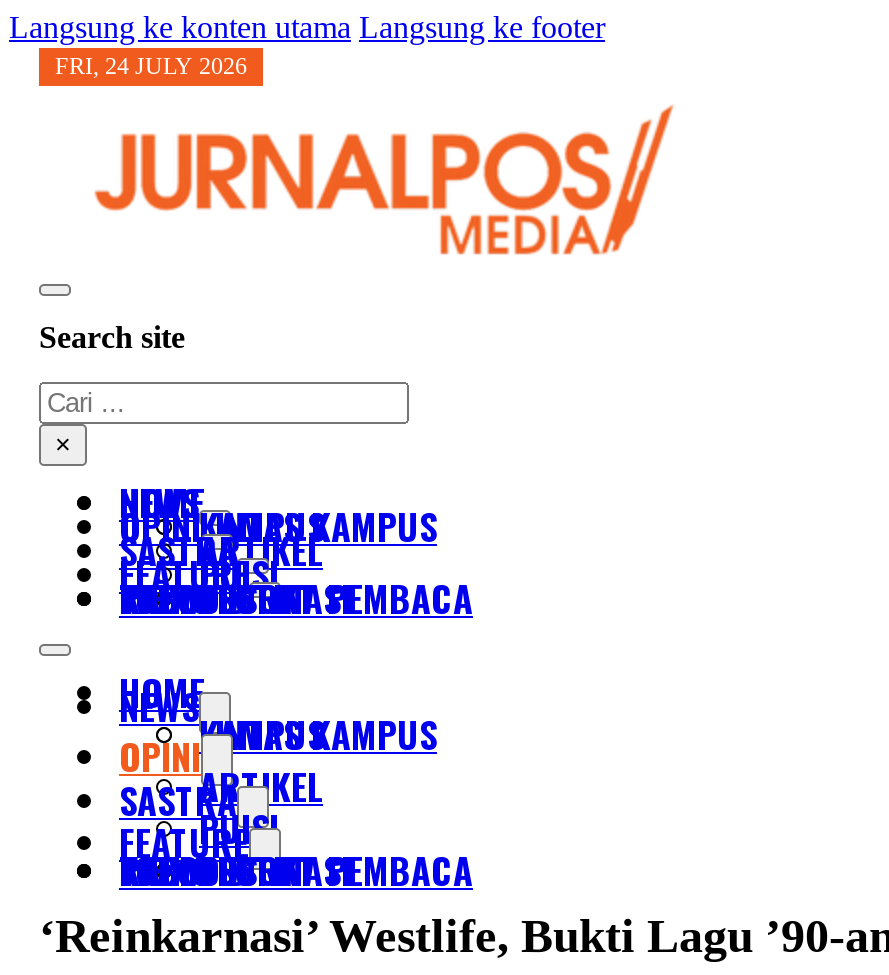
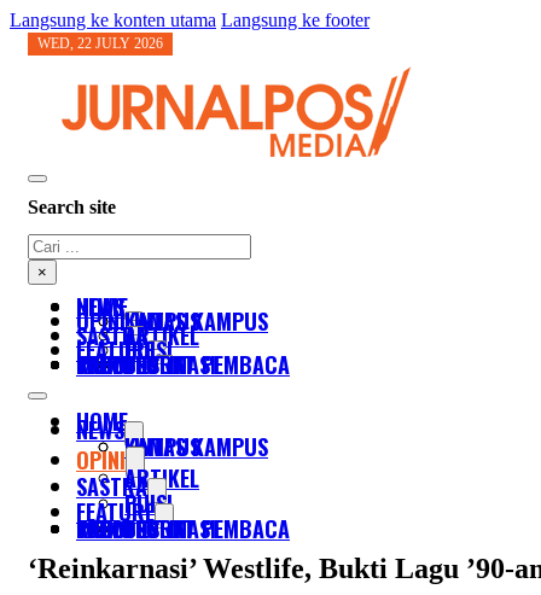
[55,52,247,80] FRI, 24 JULY 2026 -> [37,35,163,52] WED, 22 JULY 2026

